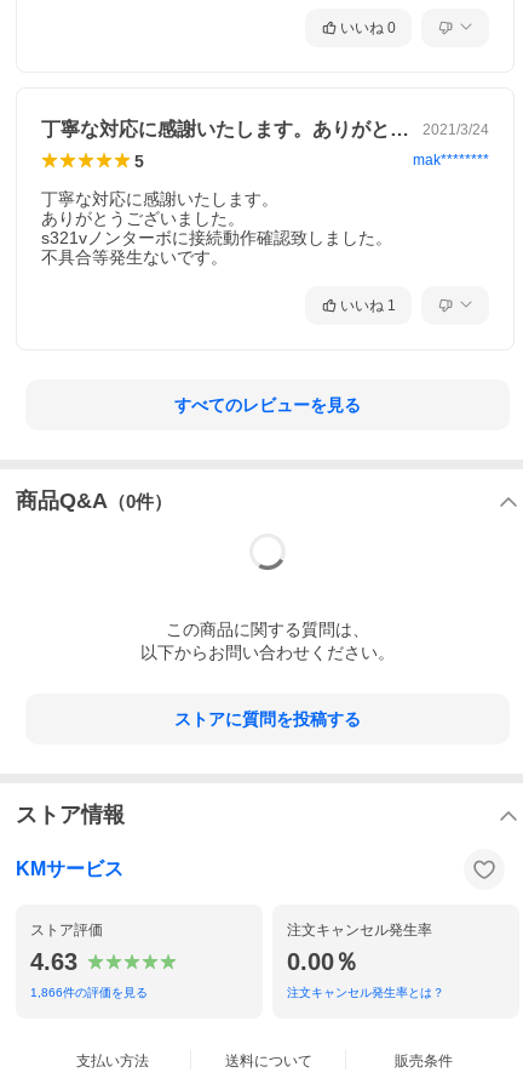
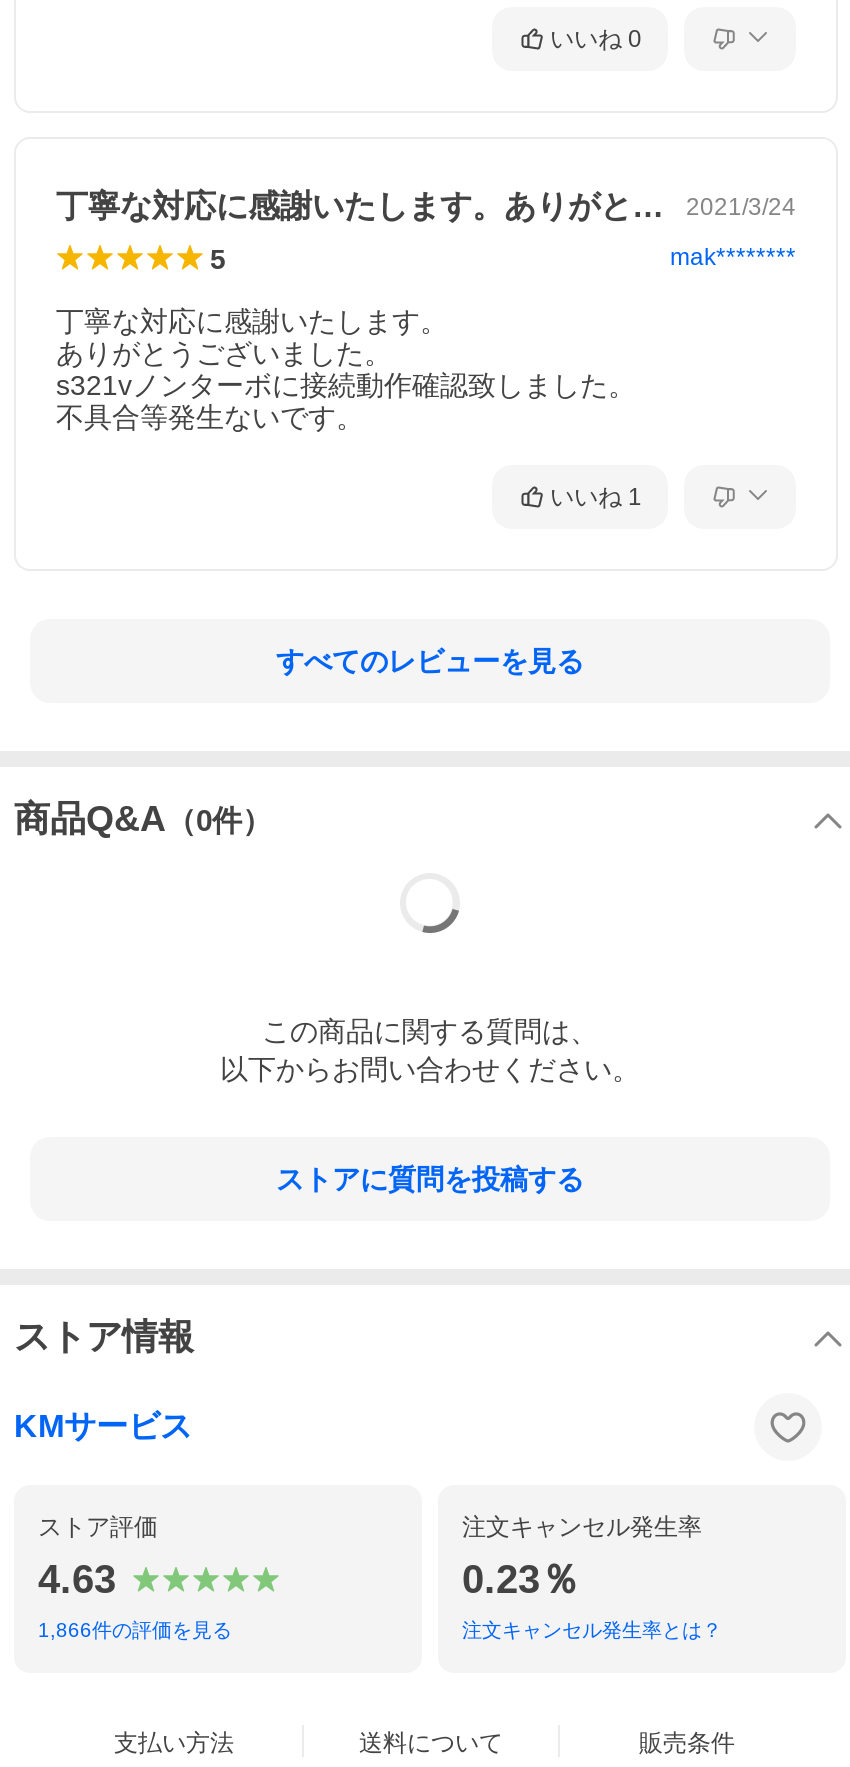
[287,949,358,975] 0.00％ -> [462,1558,580,1602] 0.23％

